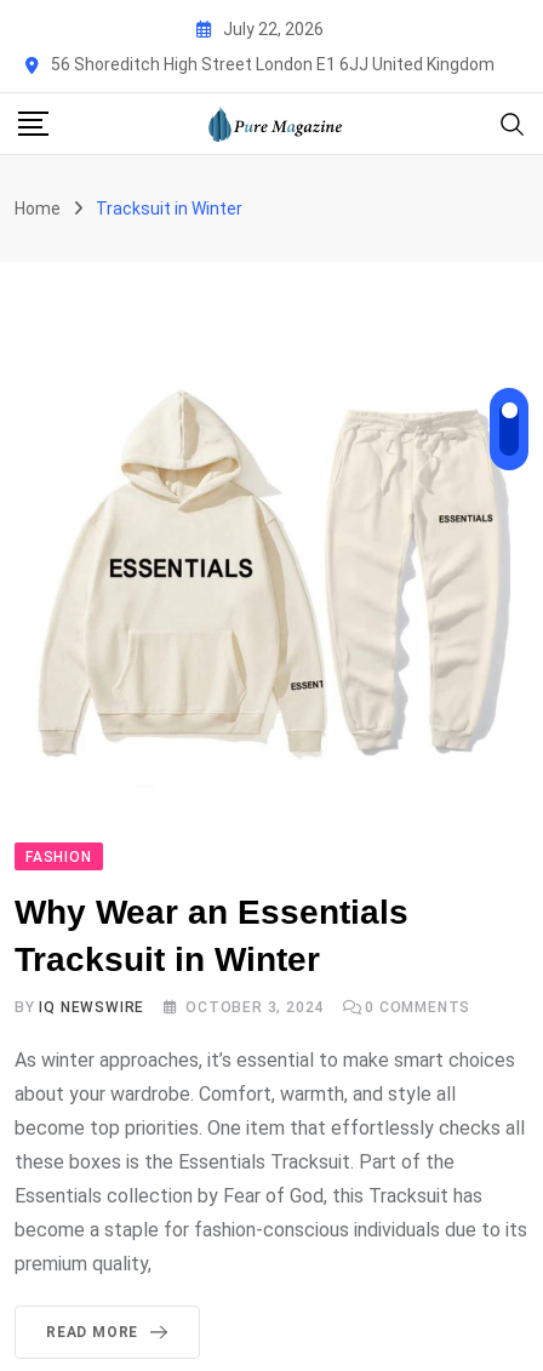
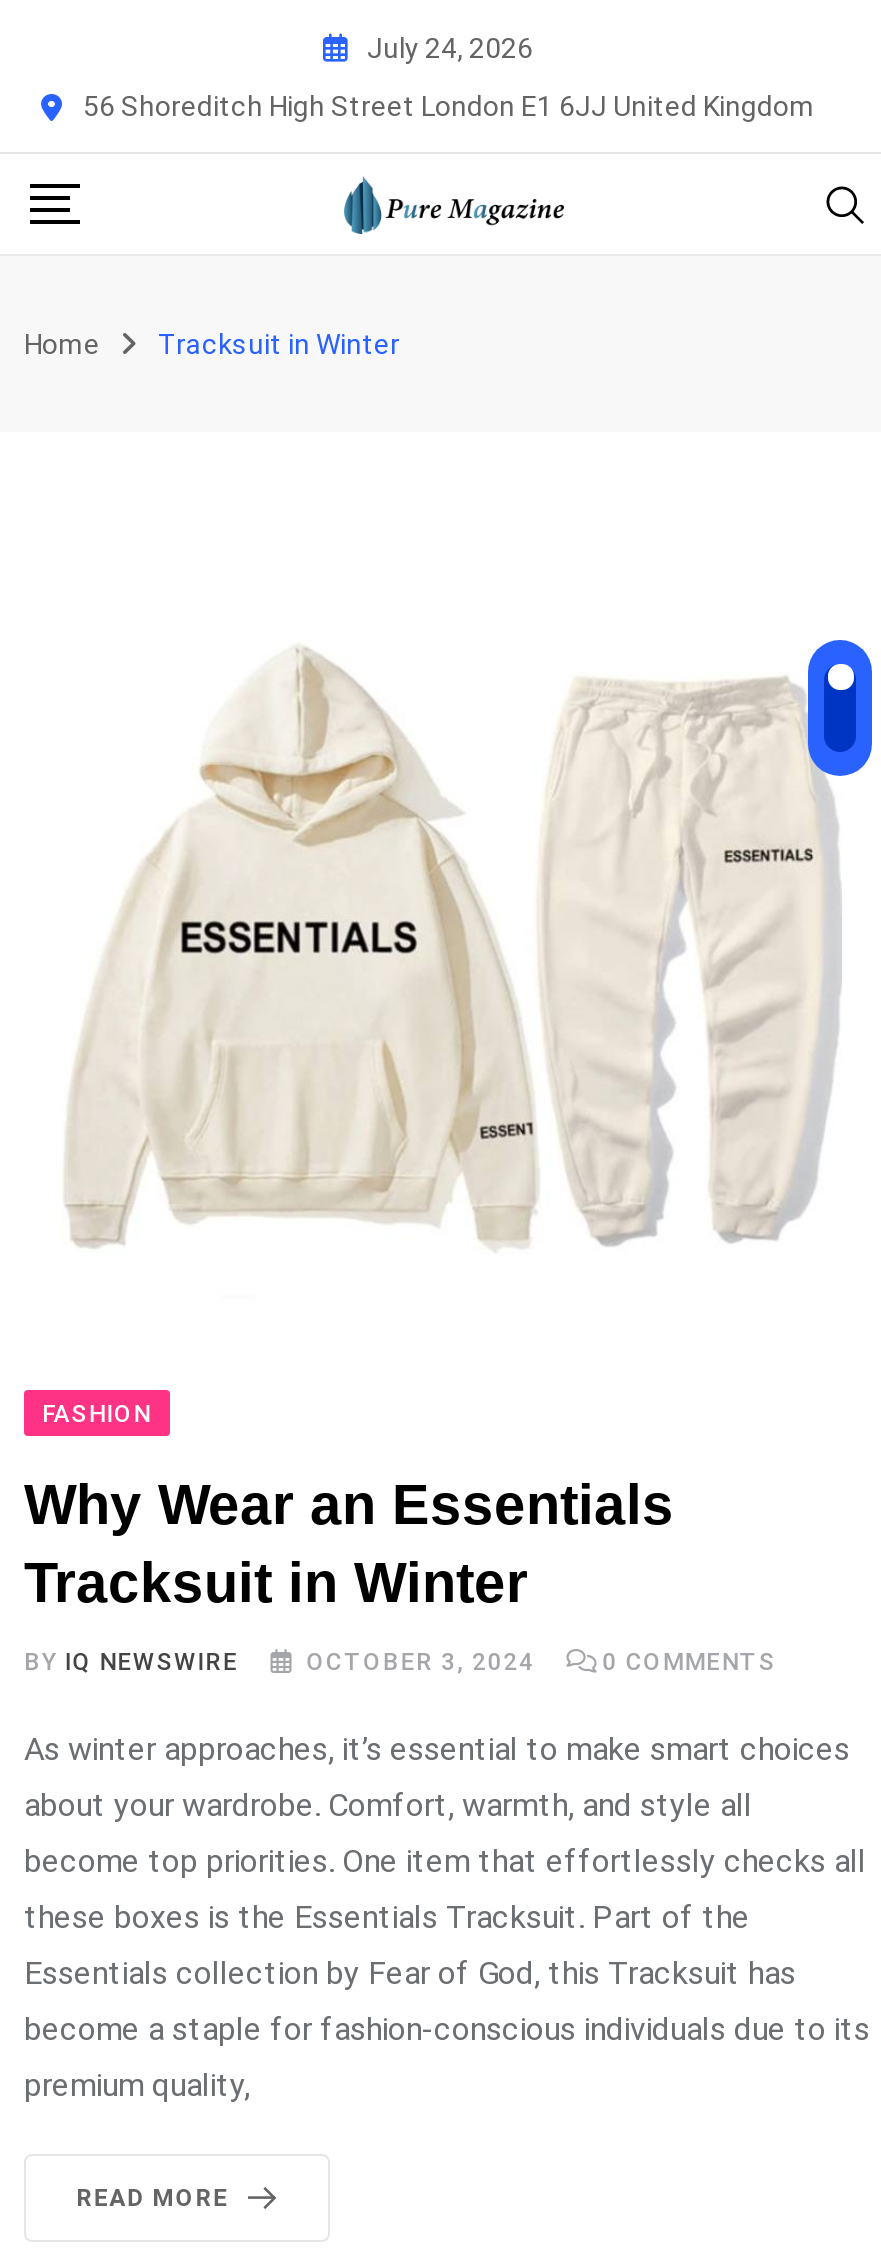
[222,19,323,38] July 22, 2026 -> [367,31,533,63] July 24, 2026

